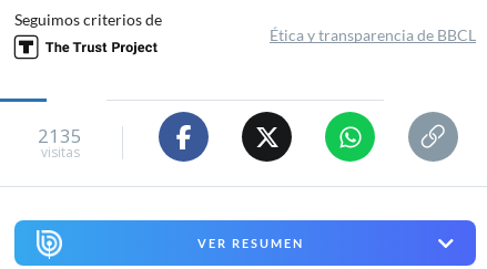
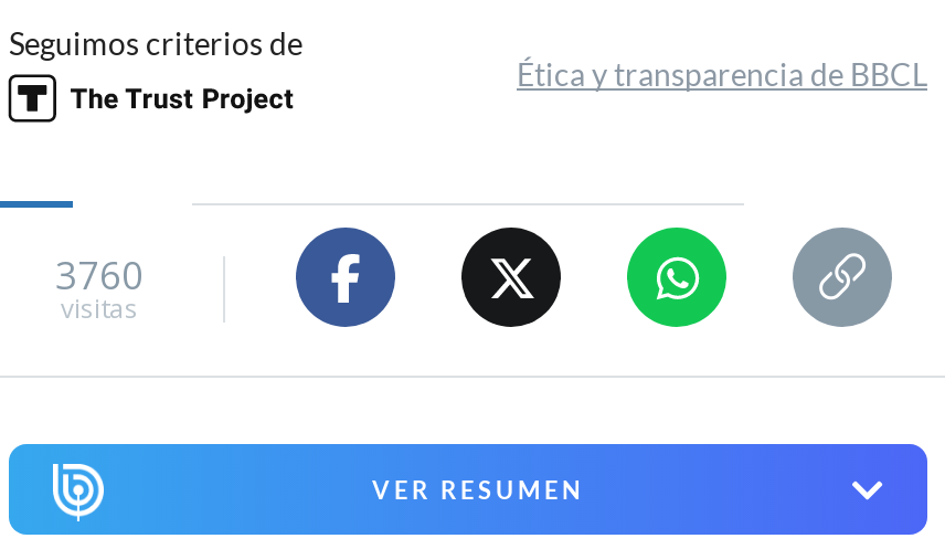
[38,123,82,148] 2135 -> [55,250,144,300] 3760

